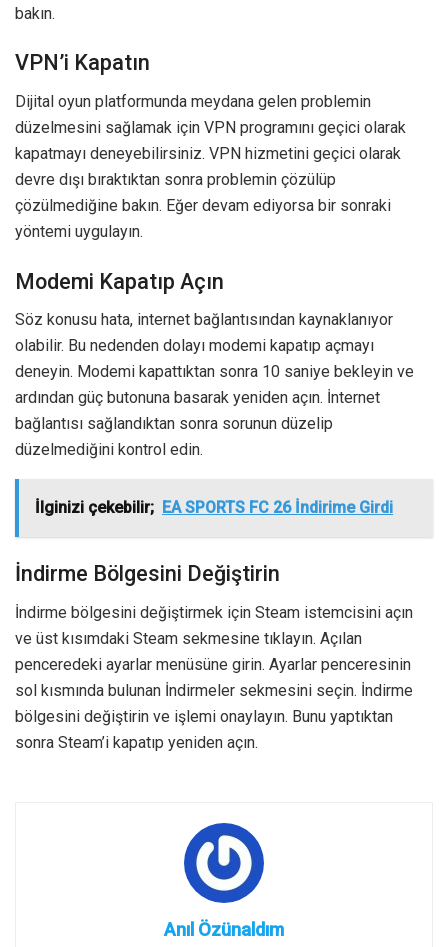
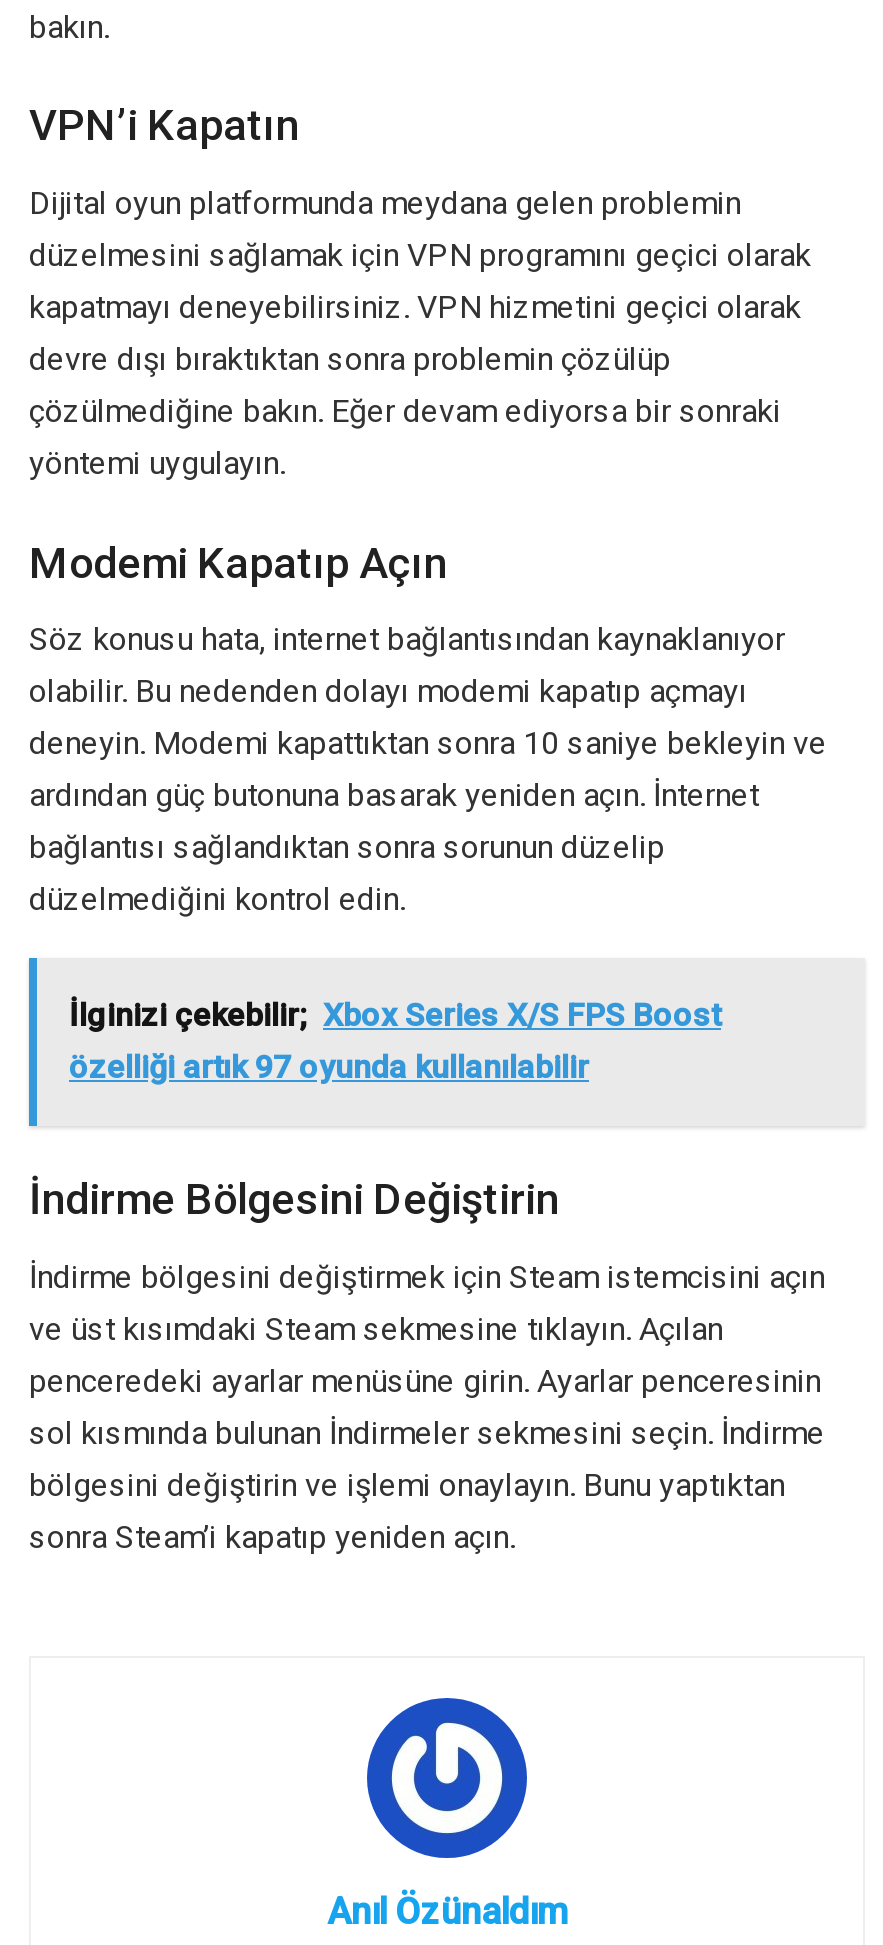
[35,498,393,517] İlginizi çekebilir; EA SPORTS FC 26 İndirime Girdi -> [69,997,721,1087] İlginizi çekebilir; Xbox Series X/S FPS Boost | özelliği artık 97 oyunda kullanılabilir

